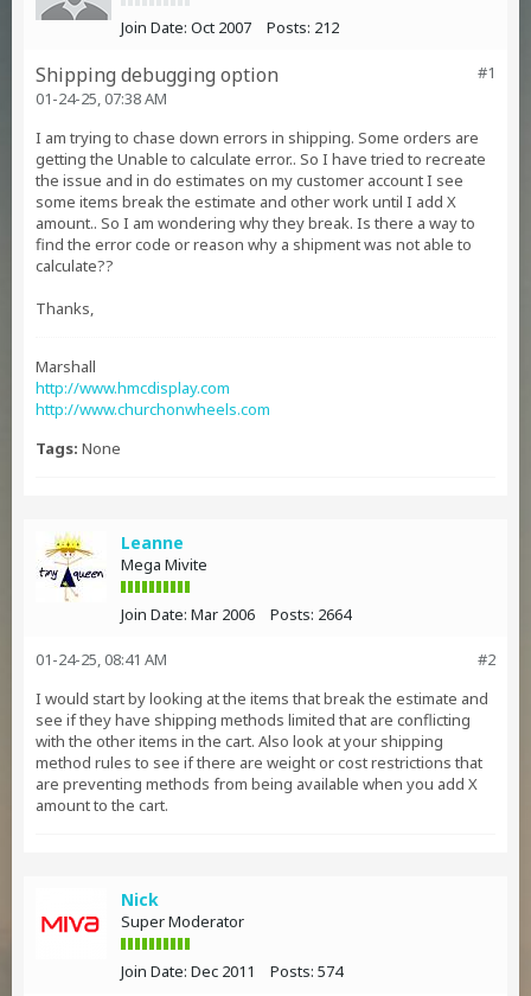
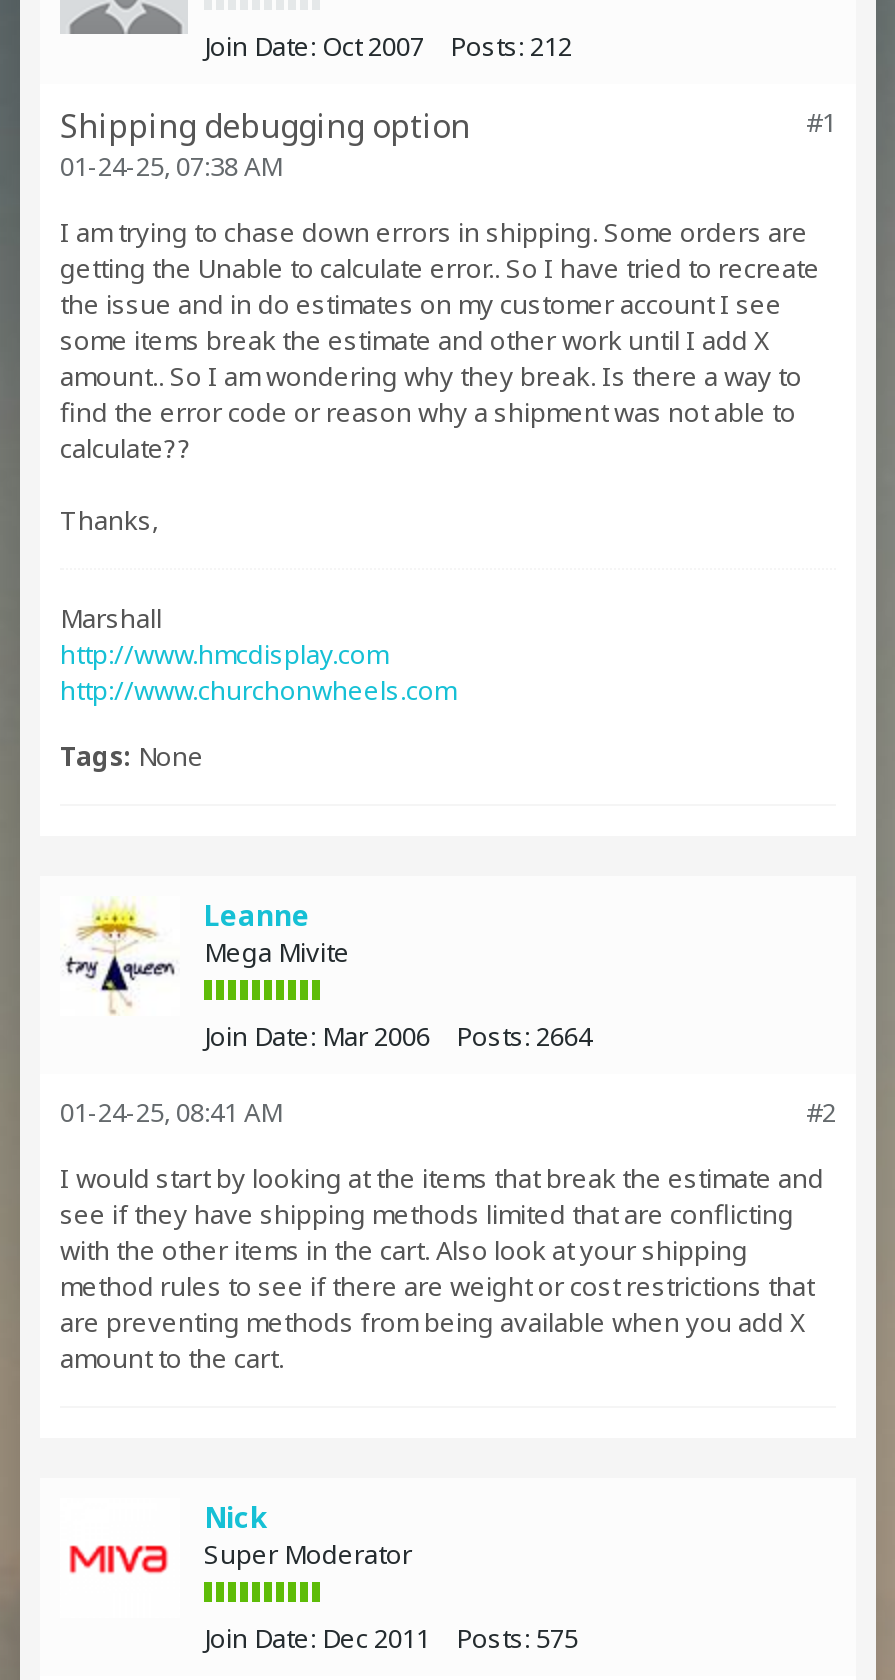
[121,960,343,982] Join Date: Dec 2011 Posts: 574 -> [204,1620,578,1656] Join Date: Dec 2011 Posts: 575

